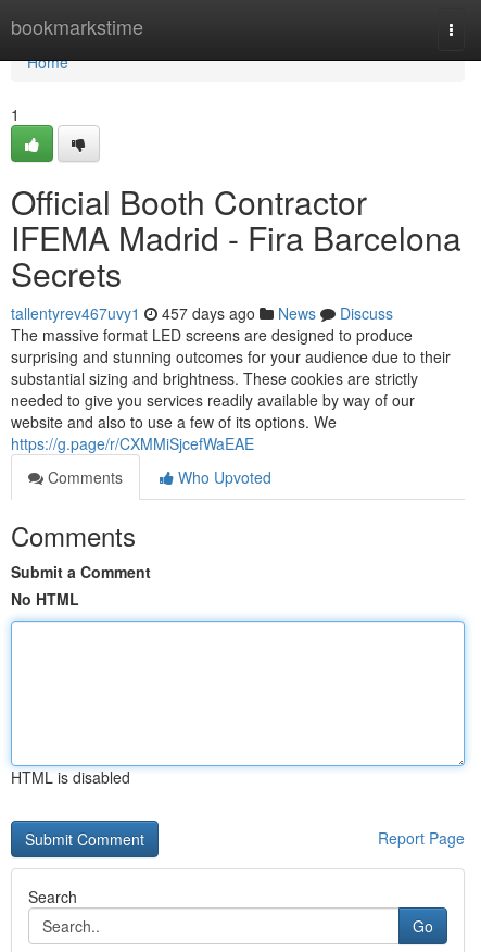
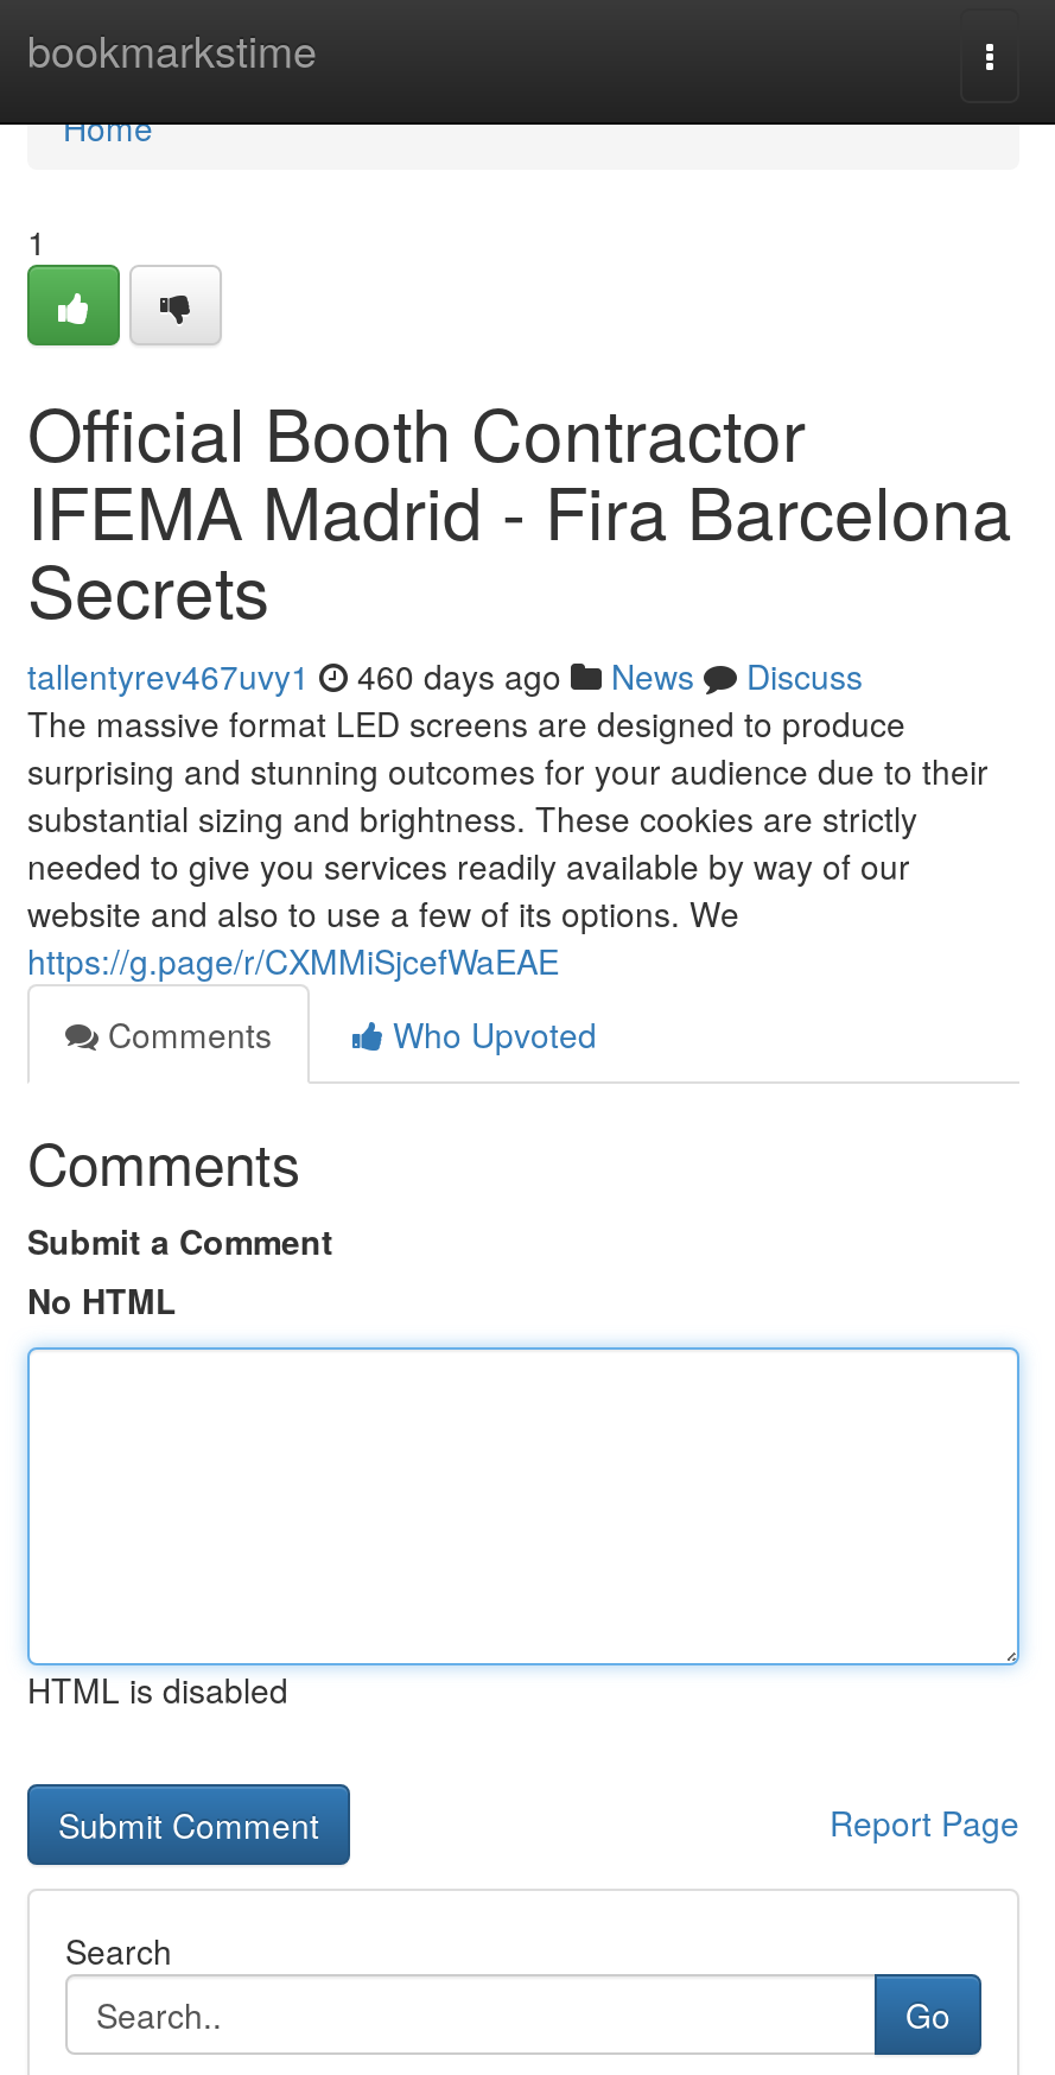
[11,302,393,324] tallentyrev467uvy1 457 days ago News Discuss -> [27,652,863,699] tallentyrev467uvy1 460 days ago News Discuss

